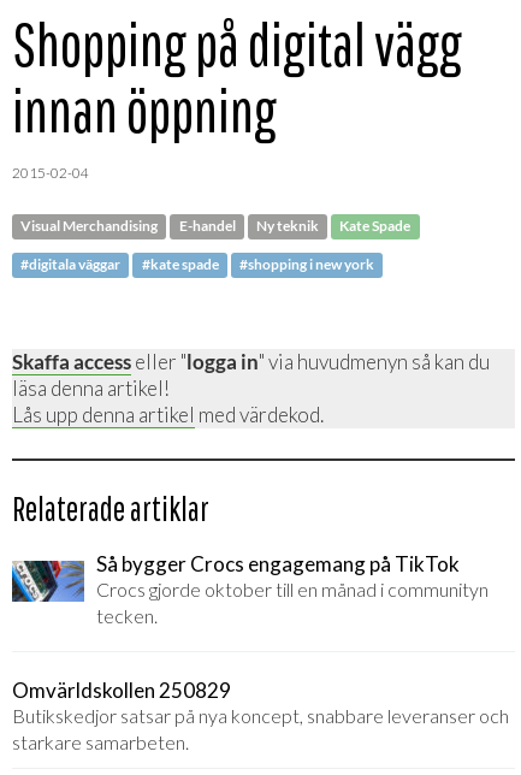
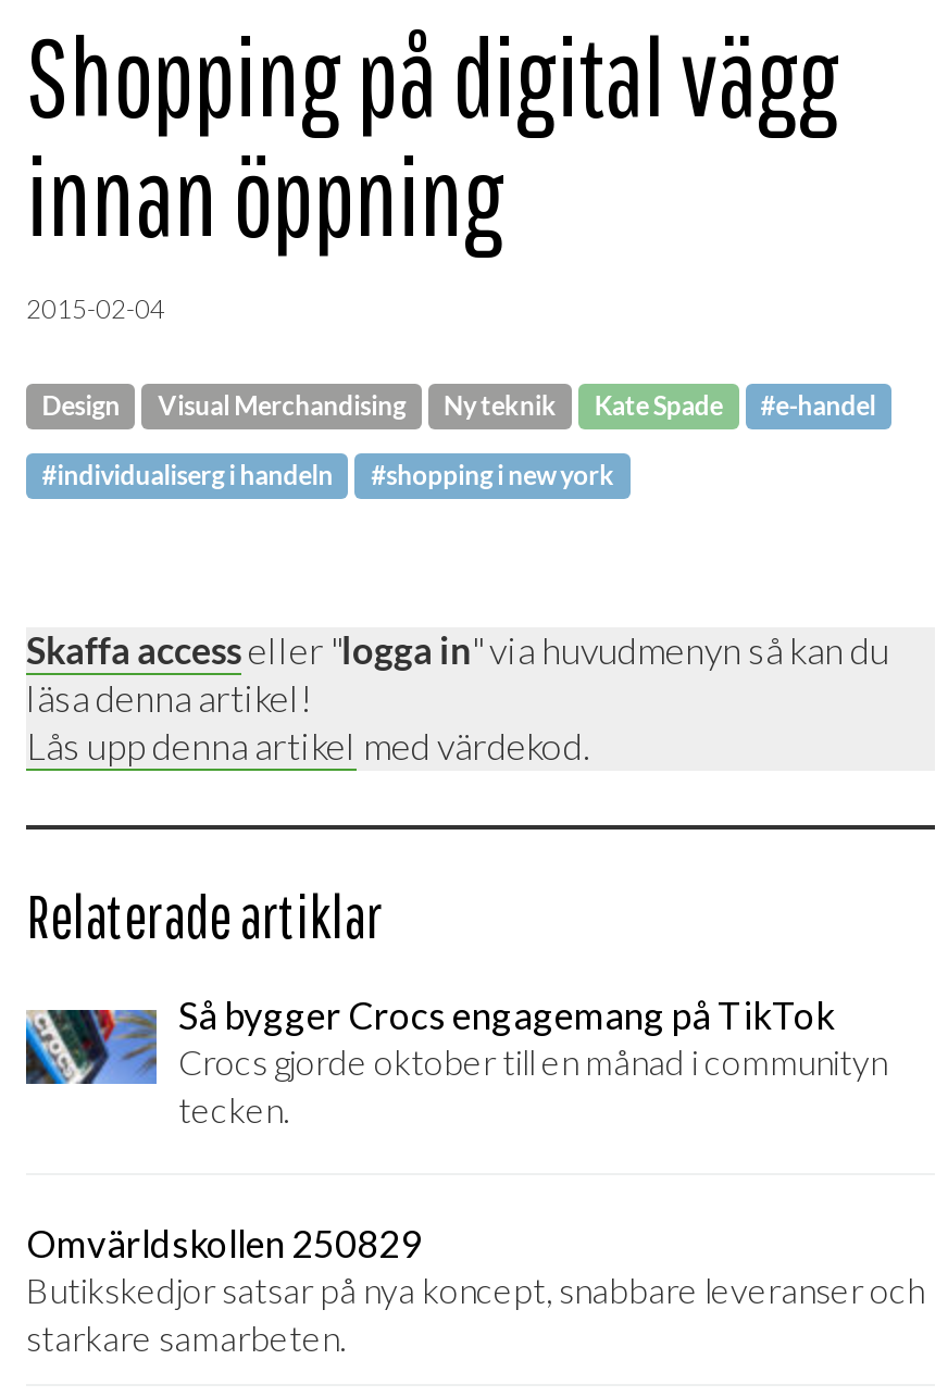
[179,217,235,235] E-handel -> none
none -> [42,389,120,422] Design
[21,256,219,274] #digitala väggar | #kate spade -> [42,389,876,491] #e-handel | #individualiserg i handeln

